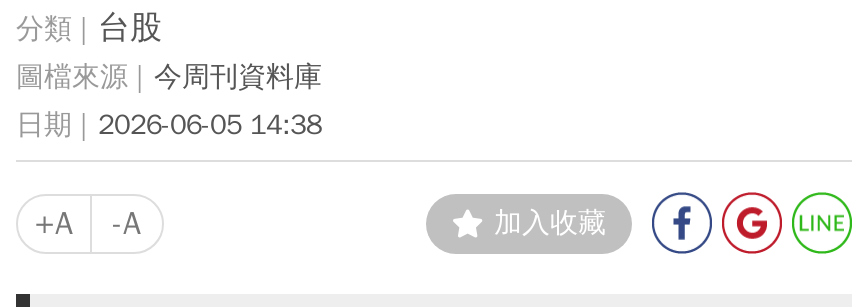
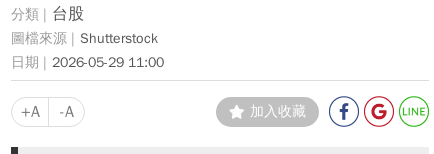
[98,61,322,143] 今周刊資料庫 | 2026-06-05 14:38 -> [52,30,164,71] Shutterstock | 2026-05-29 11:00

